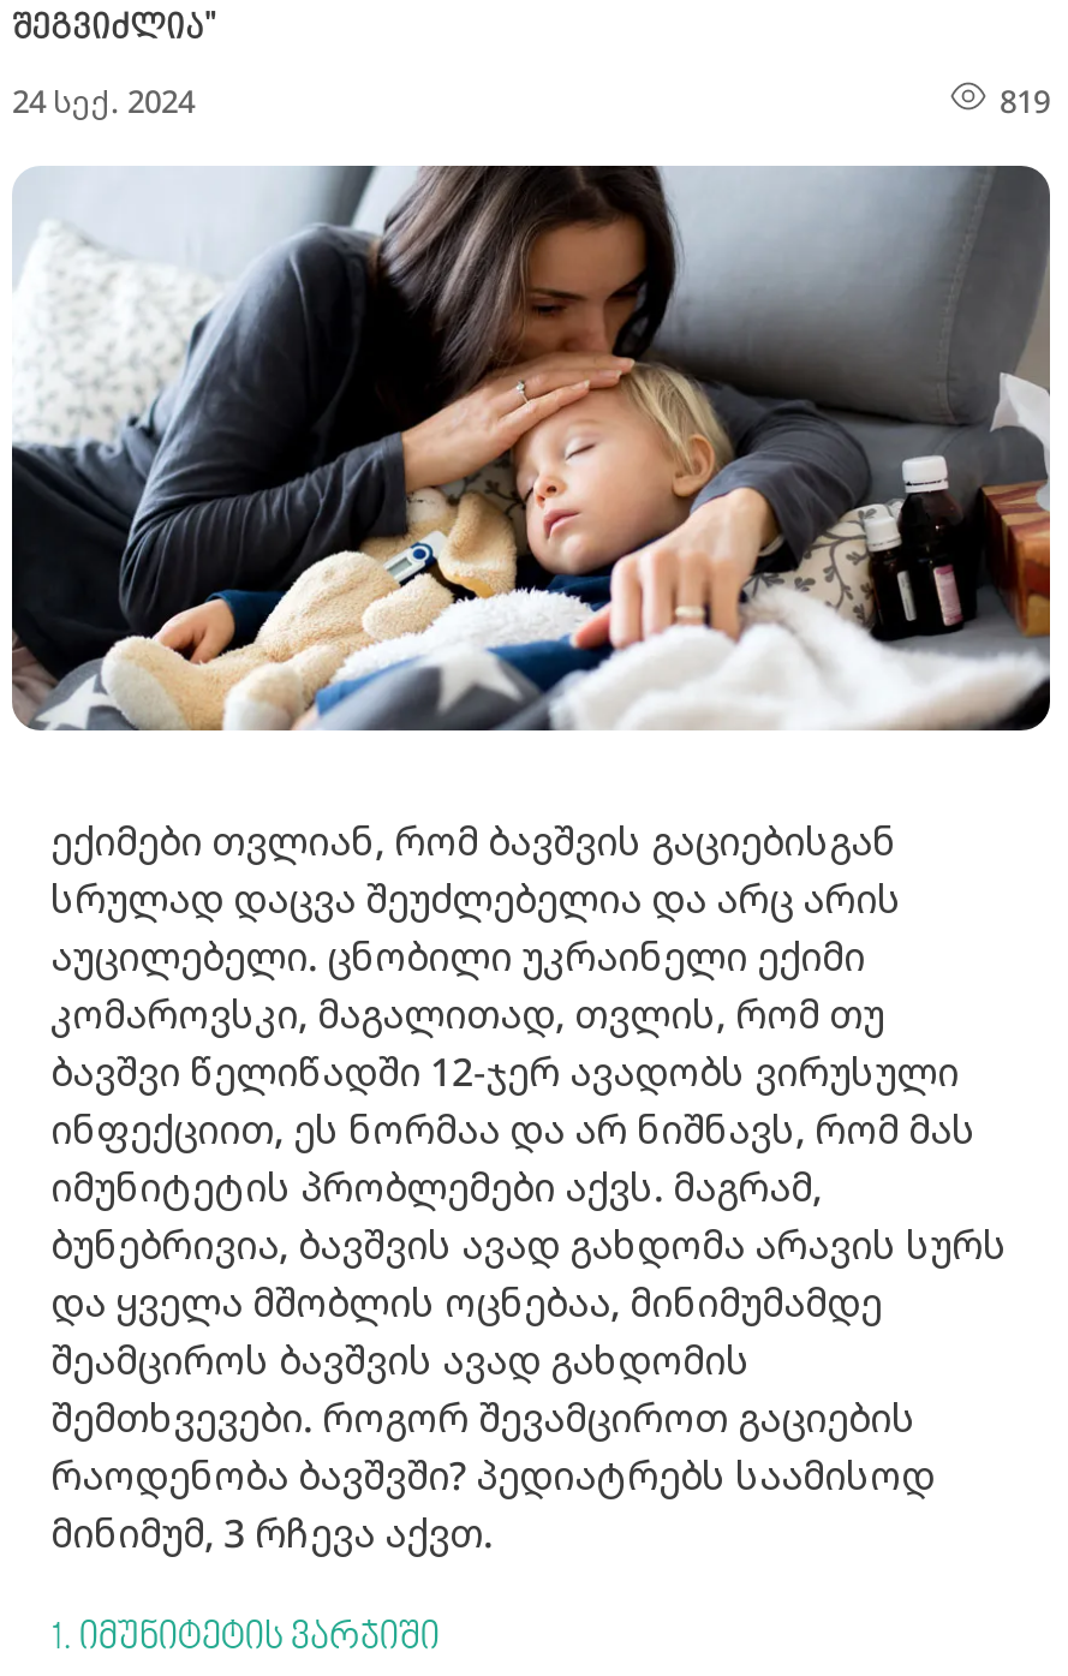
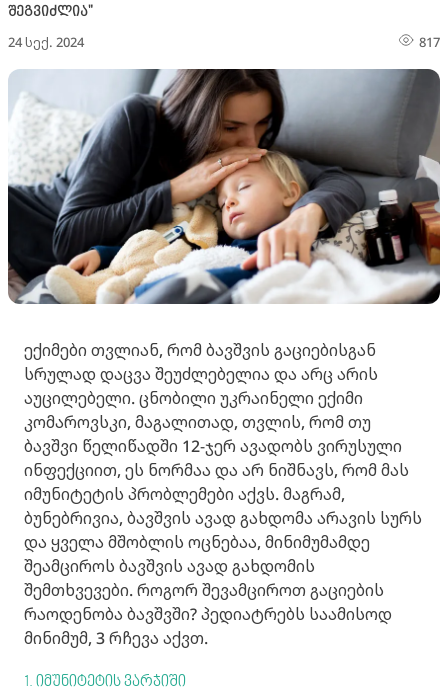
[1000,79,1050,123] 819 -> [419,33,440,51] 817

